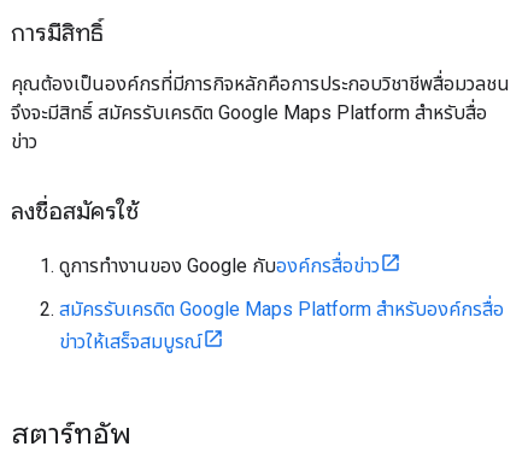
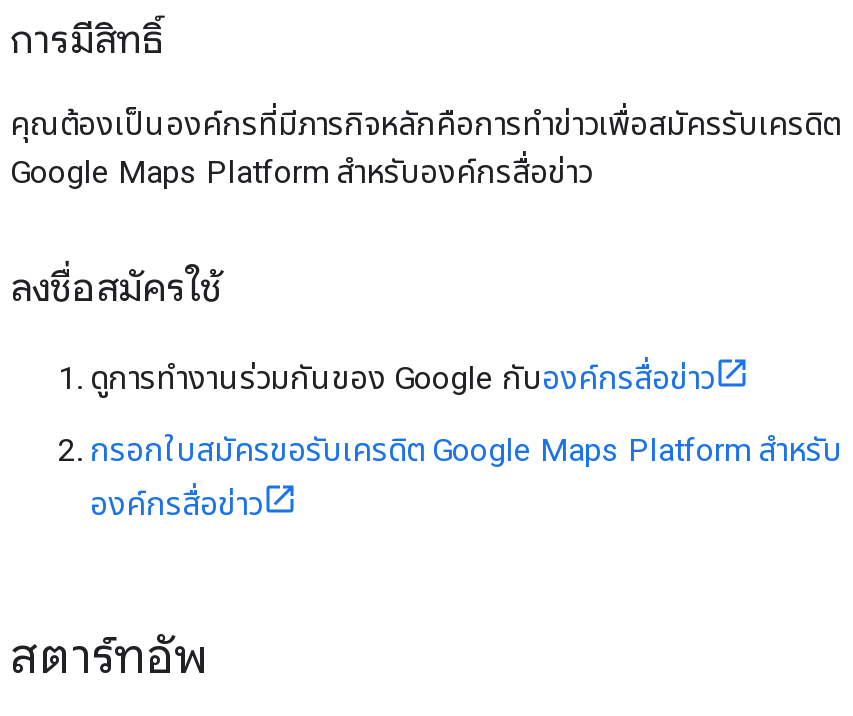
[11,72,510,153] คุณต้องเป็นองค์กรที่มีภารกิจหลักคือการประกอบวิชาชีพสื่อมวลชน | จึงจะมีสิทธิ์ สมัครรับเครดิต Google Maps Platform สำหรับสื่อ | ข่าว -> [10,105,840,191] คุณต้องเป็นองค์กรที่มีภารกิจหลักคือการทำข่าวเพื่อสมัครรับเครดิต | Google Maps Platform สำหรับองค์กรสื่อข่าว
[59,254,380,277] ดูการทำงานของ Google กับองค์กรสื่อข่าว -> [90,359,714,397] ดูการทำงานร่วมกันของ Google กับองค์กรสื่อข่าว
[59,298,504,353] สมัครรับเครดิต Google Maps Platform สำหรับองค์กรสื่อ | ข่าวให้เสร็จสมบูรณ์ -> [90,431,842,523] กรอกใบสมัครขอรับเครดิต Google Maps Platform สำหรับ | องค์กรสื่อข่าว

